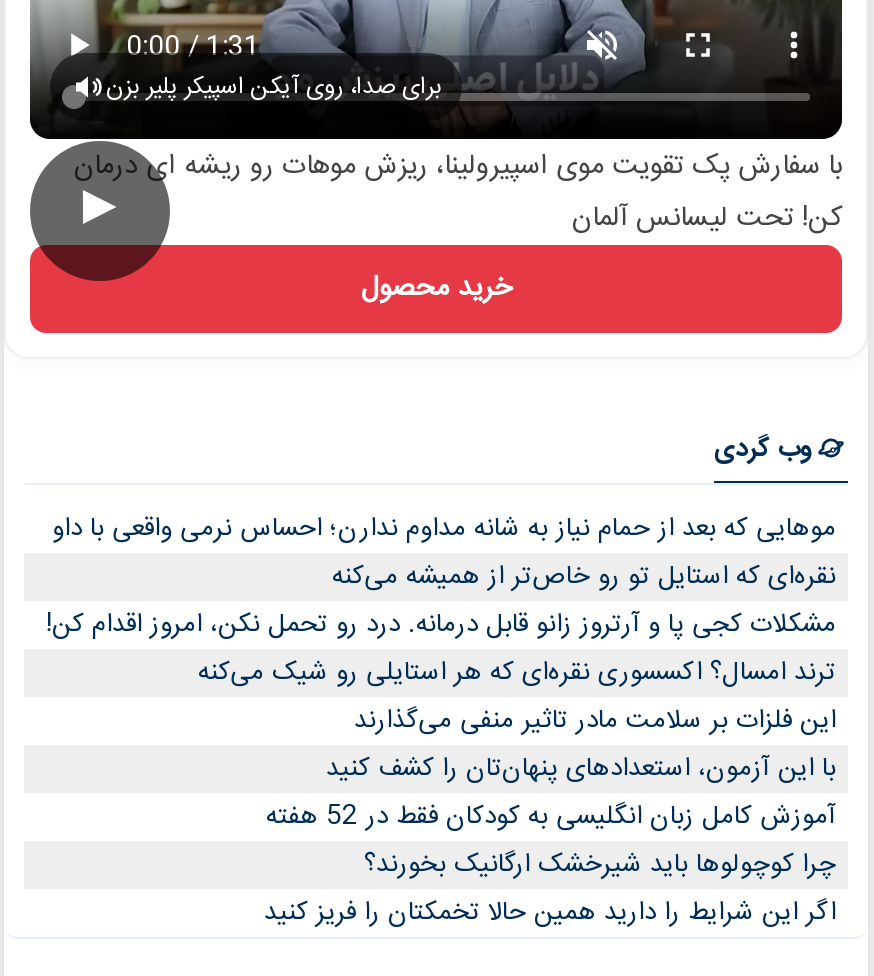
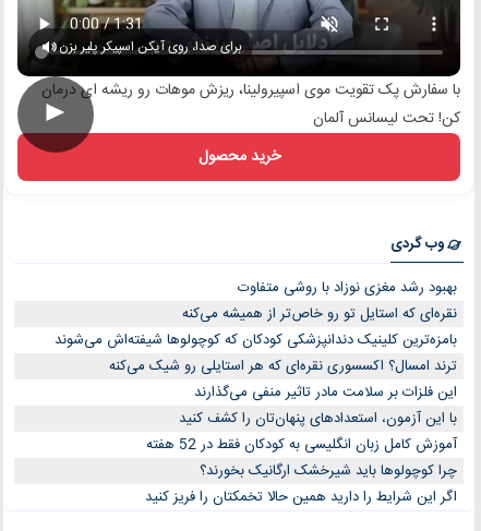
[52,506,836,550] موهایی که بعد از حمام نیاز به شانه مداوم ندارن؛ احساس نرمی واقعی با داو -> [238,276,457,300] بهبود رشد مغزی نوزاد با روشی متفاوت
[46,602,836,646] مشکلات کجی پا و آرتروز زانو قابل درمانه. درد رو تحمل نکن، امروز اقدام کن! -> [55,328,457,352] بامزه‌ترین کلینیک دندانپزشکی کودکان که کوچولوها شیفته‌اش می‌شوند

